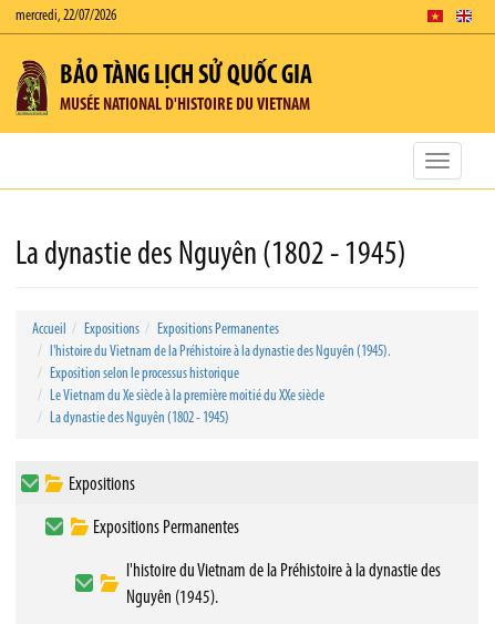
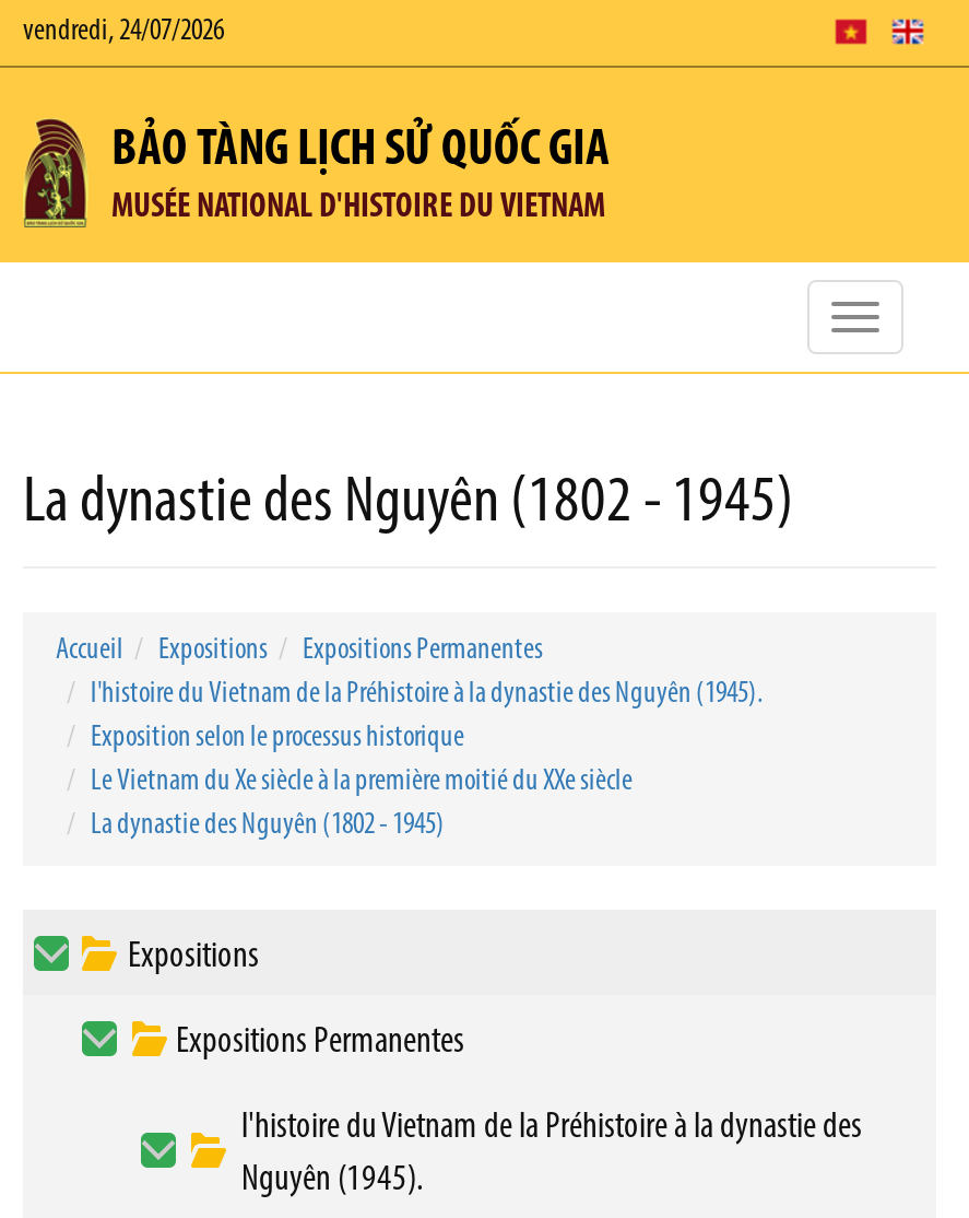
[16,8,116,24] mercredi, 22/07/2026 -> [23,15,224,48] vendredi, 24/07/2026

